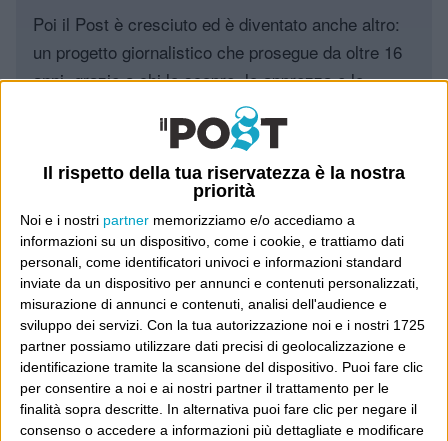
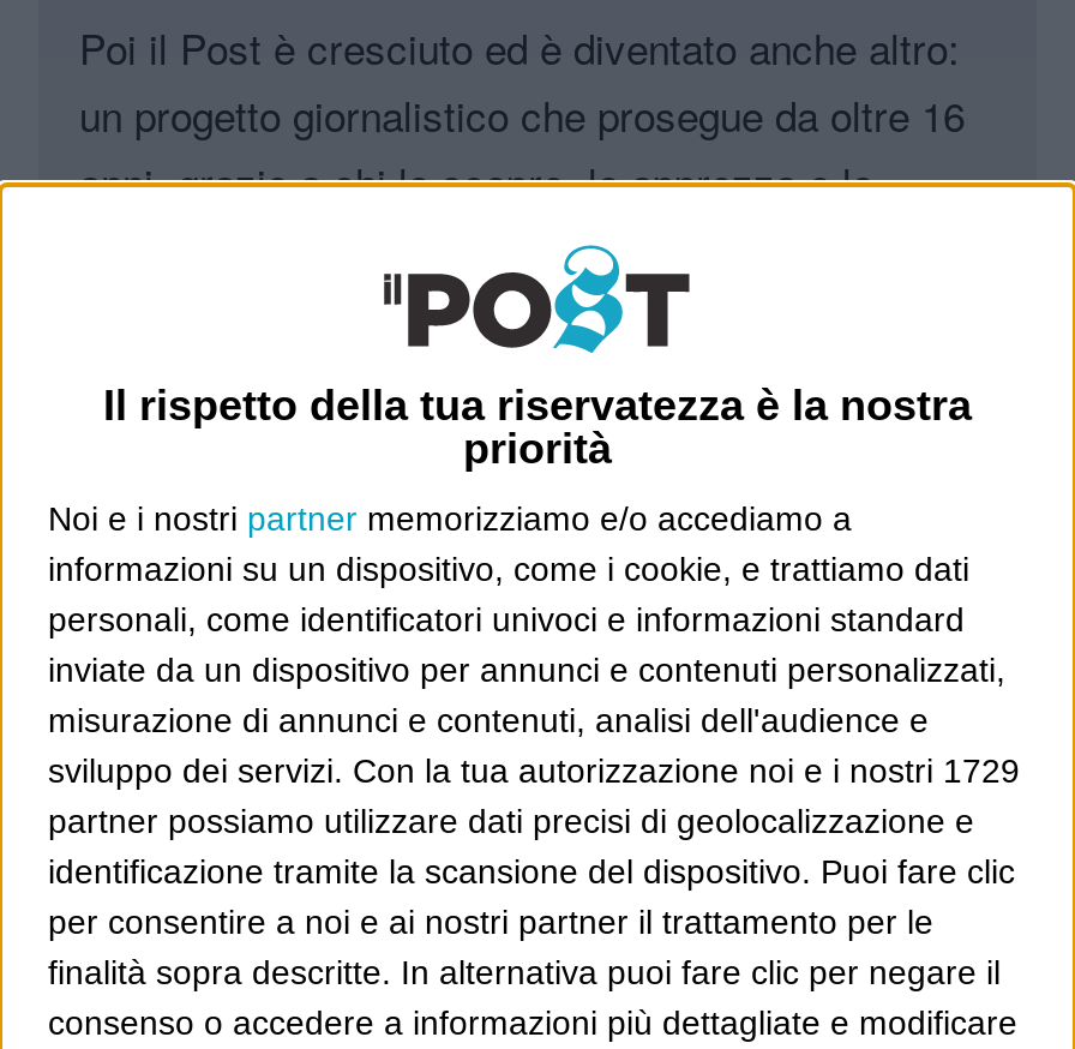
[20,317,425,333] sviluppo dei servizi. Con la tua autorizzazione noi e i nostri 1725 -> [48,752,1020,790] sviluppo dei servizi. Con la tua autorizzazione noi e i nostri 1729

